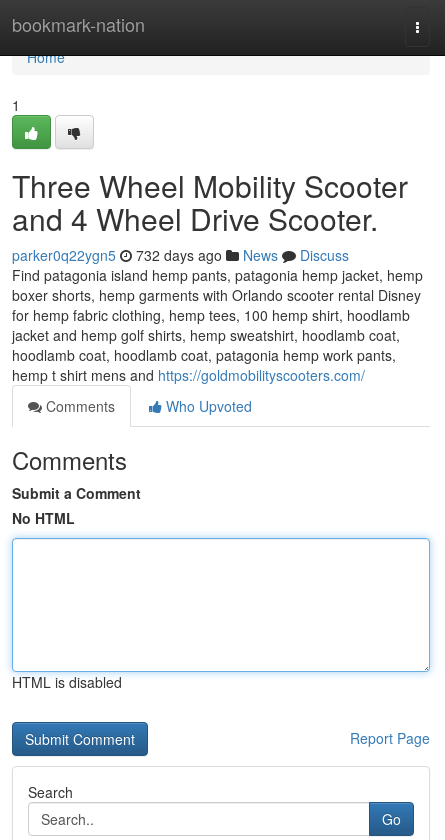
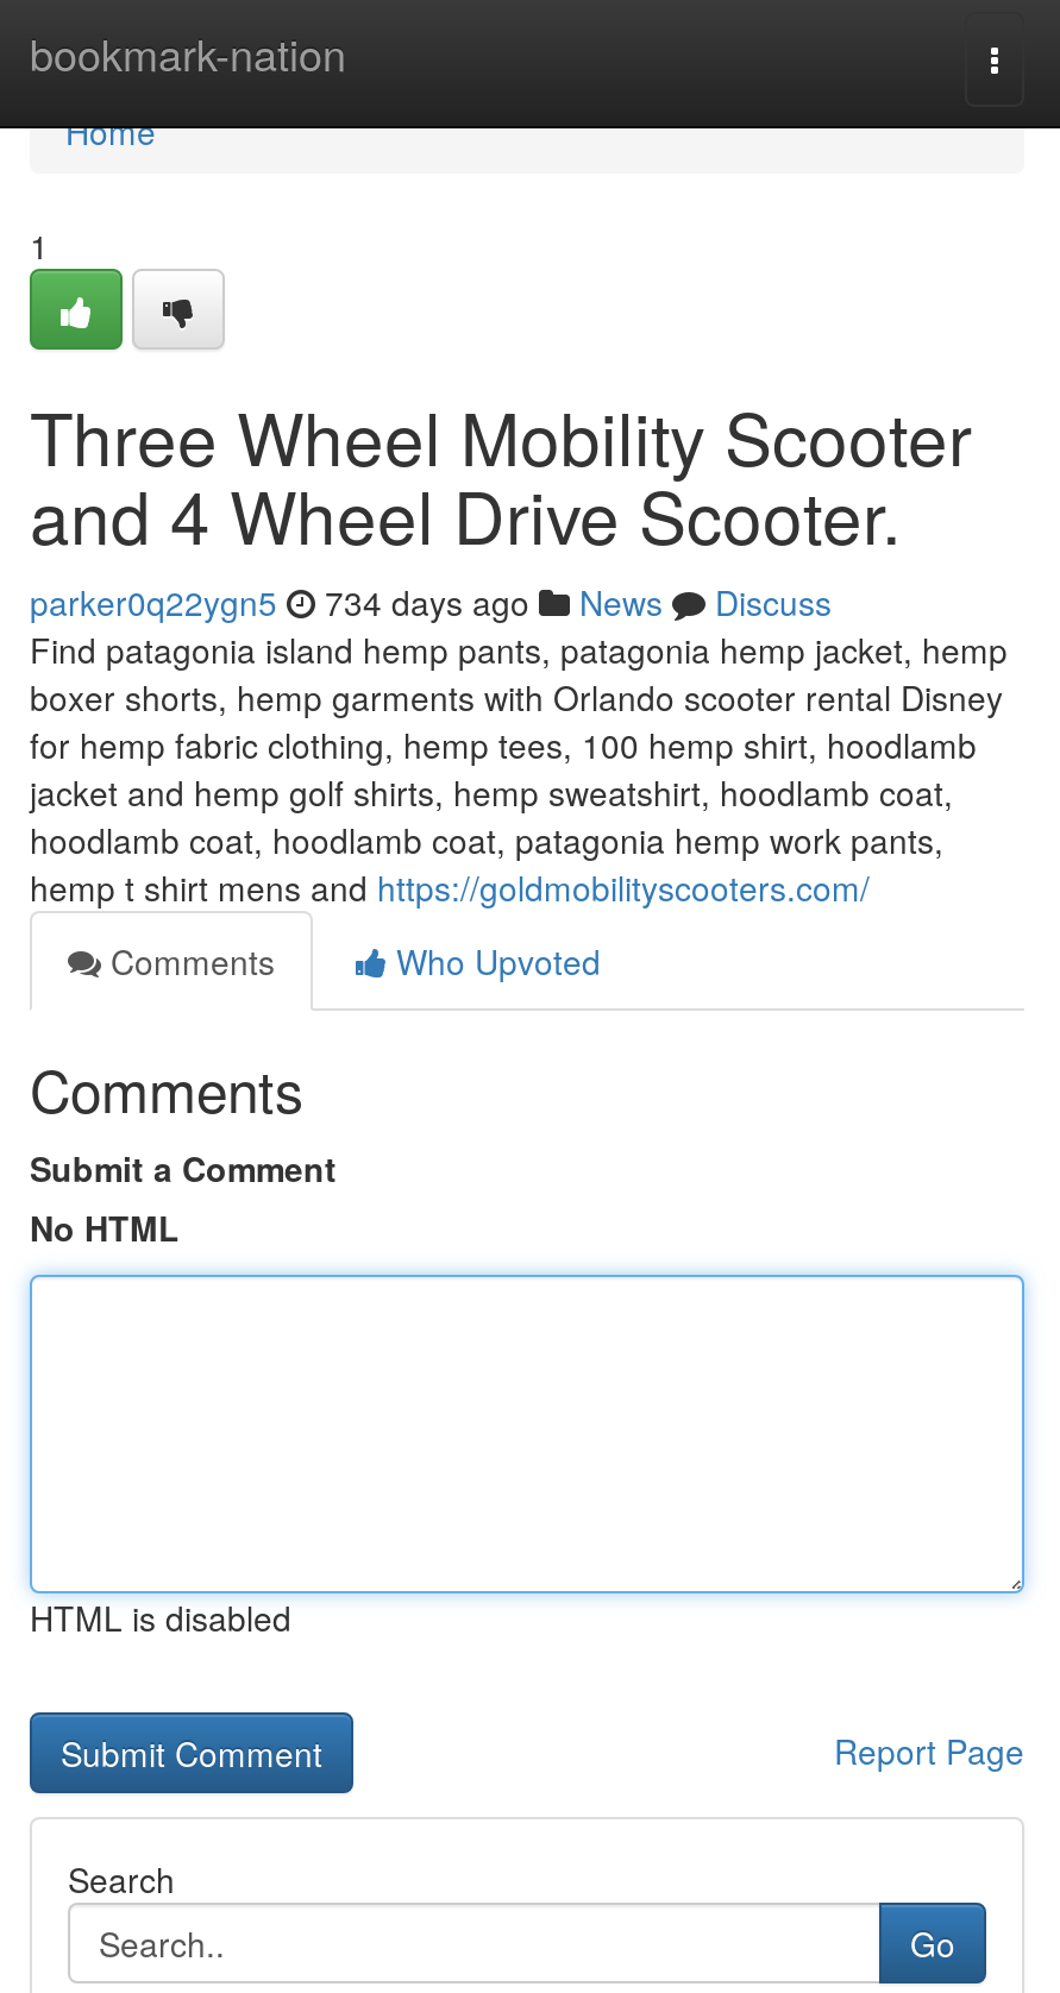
[12,245,349,265] parker0q22ygn5 732 days ago News Discuss -> [30,578,832,625] parker0q22ygn5 734 days ago News Discuss

